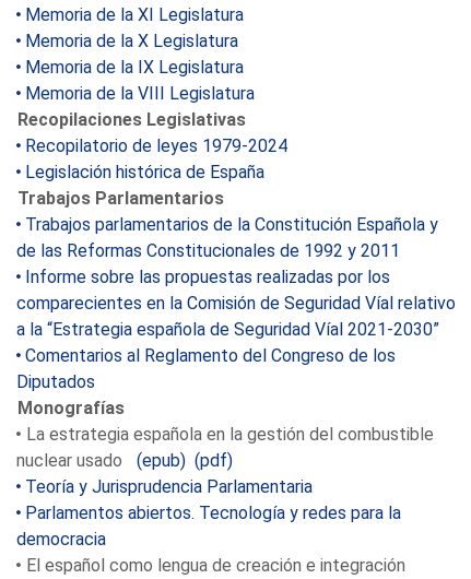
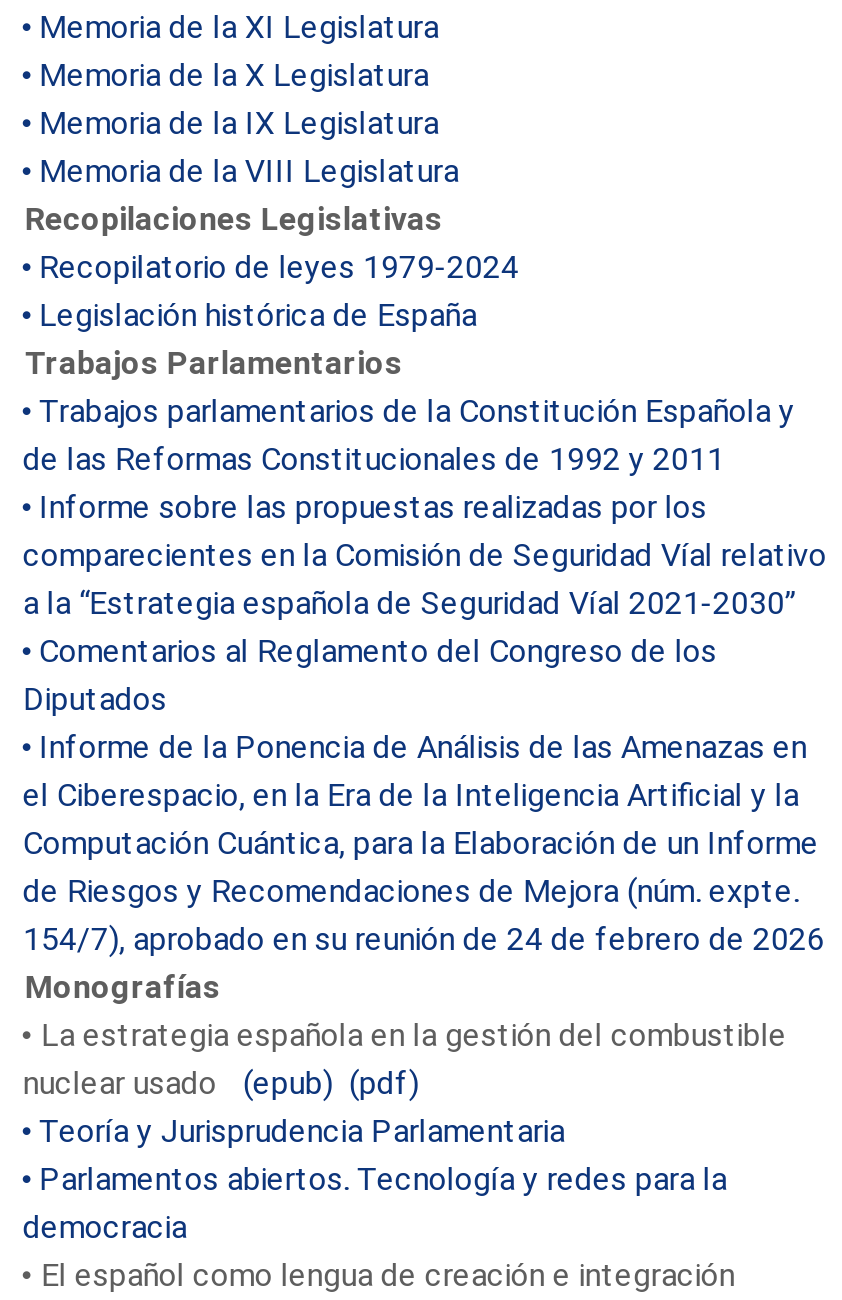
none -> [23,727,825,957] Informe de la Ponencia de Análisis de las Amenazas en | el Ciberespacio, en la Era de la Inteligencia Artificial y la | Computación Cuántica, para la Elaboración de un Informe | de Riesgos y Recomendaciones de Mejora (núm. expte. | 154/7), aprobado en su reunión de 24 de febrero de 2026

